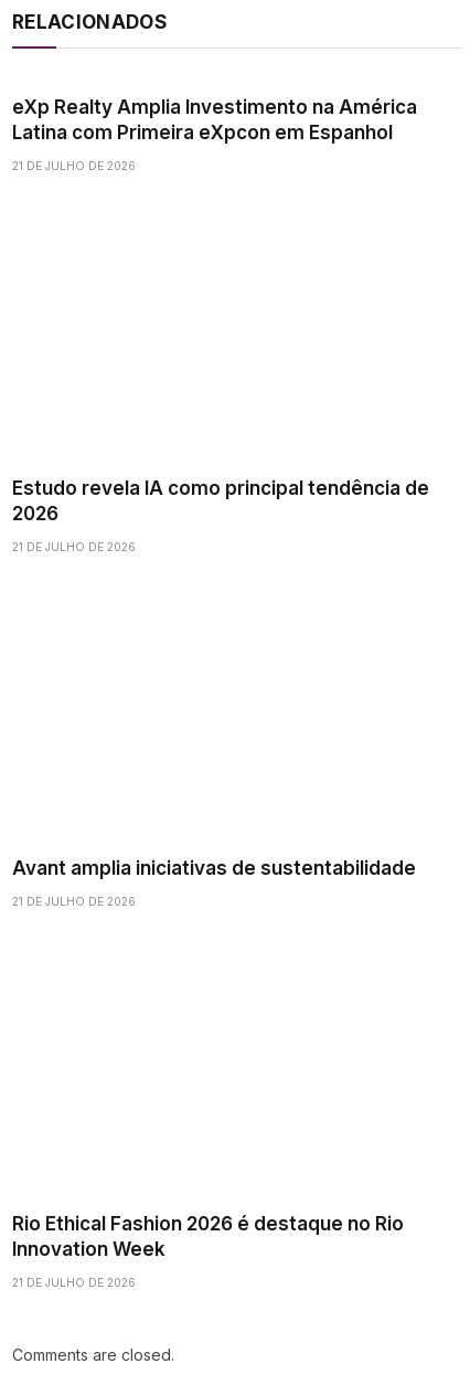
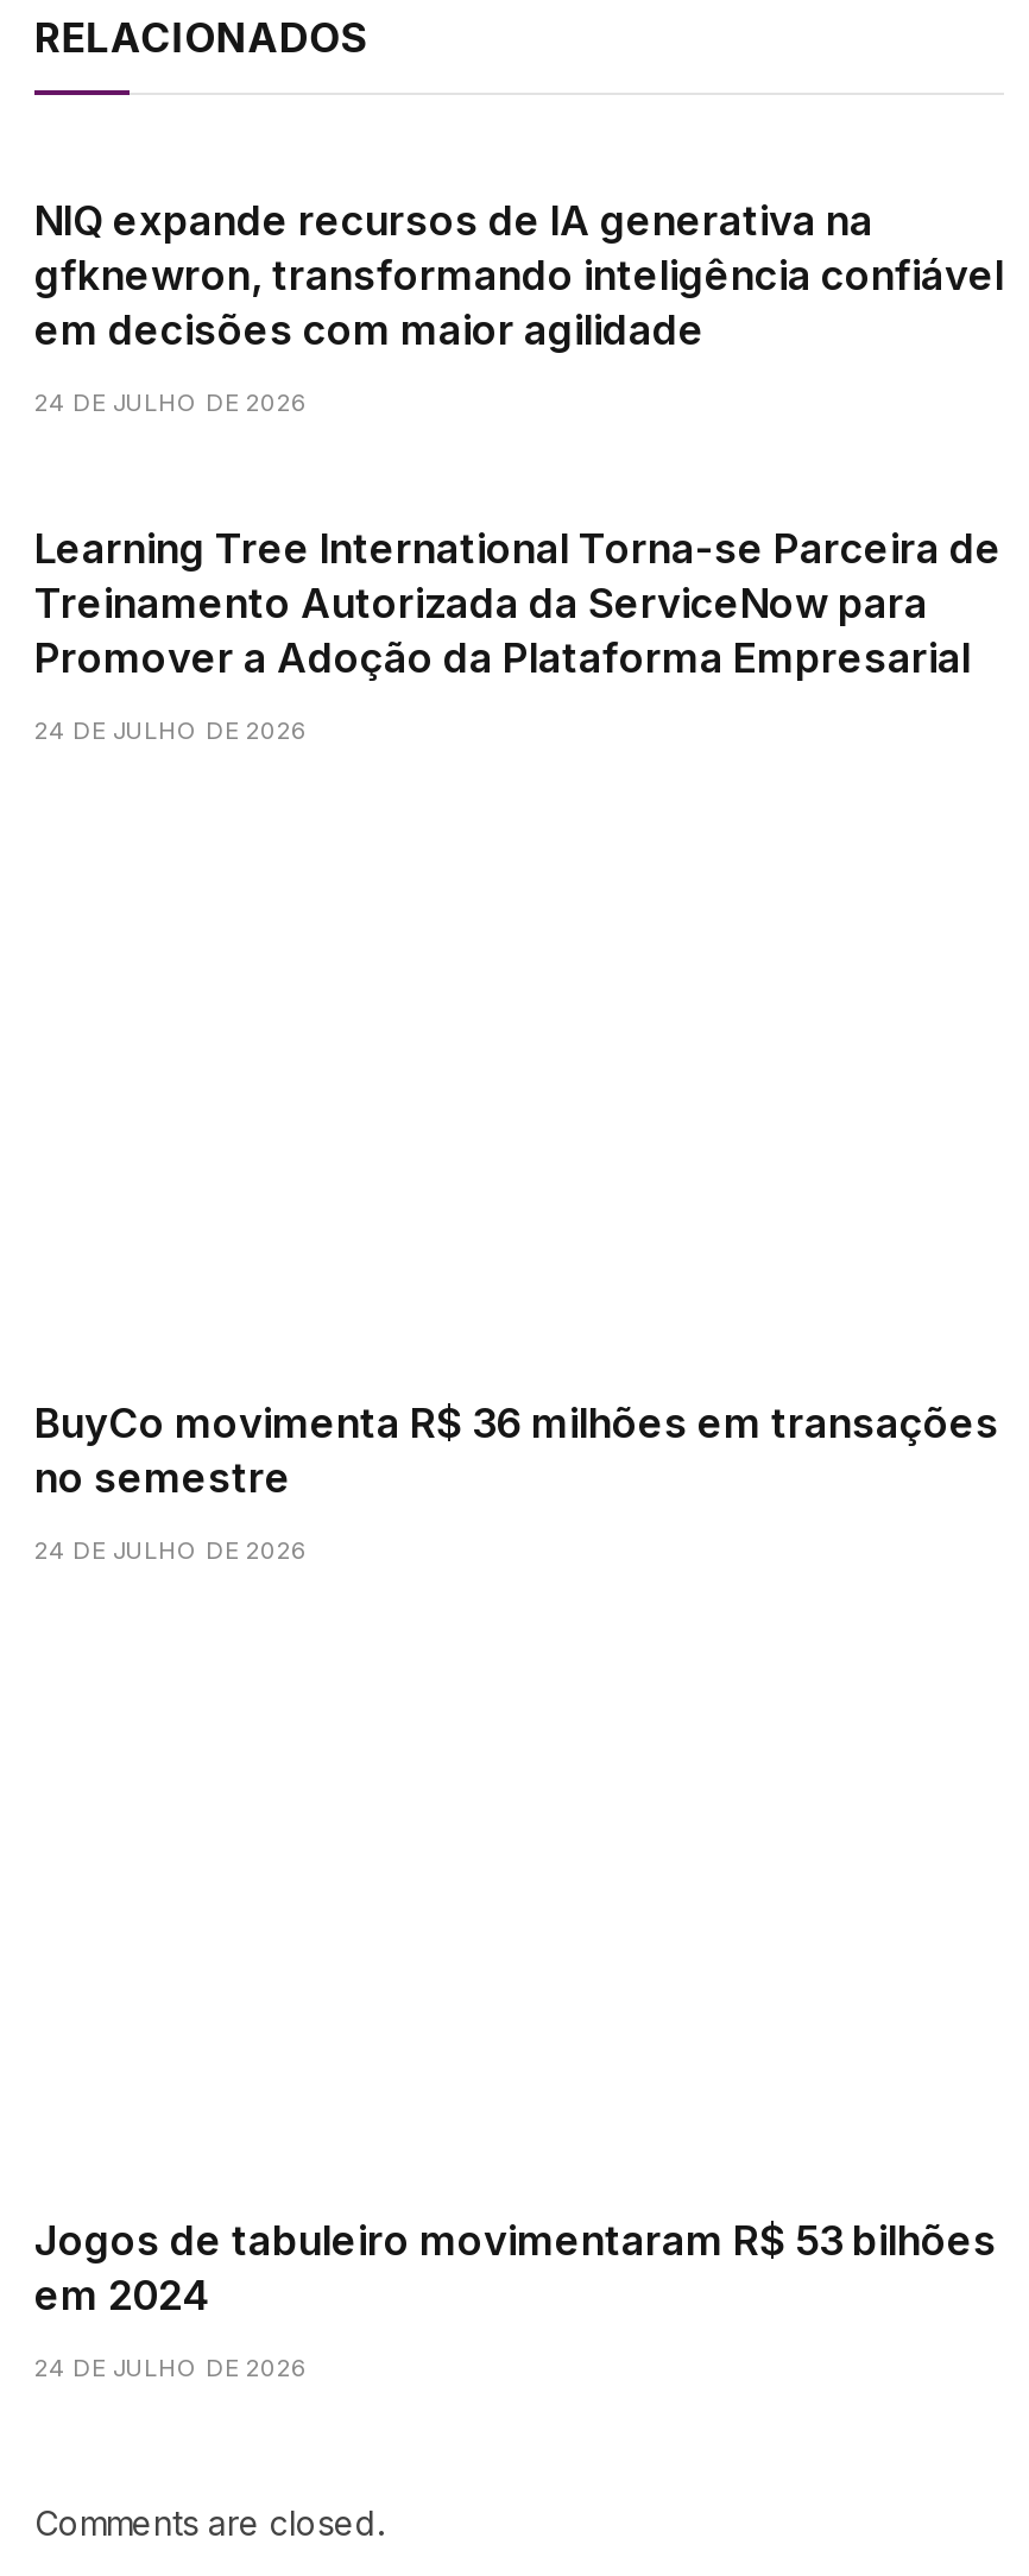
[12,96,417,144] eXp Realty Amplia Investimento na América | Latina com Primeira eXpcon em Espanhol -> [34,198,1004,355] NIQ expande recursos de IA generativa na | gfknewron, transformando inteligência confiável | em decisões com maior agilidade
[12,159,136,173] 21 DE JULHO DE 2026 -> [34,388,308,417] 24 DE JULHO DE 2026
[12,477,429,524] Estudo revela IA como principal tendência de | 2026 -> [34,526,1002,683] Learning Tree International Torna-se Parceira de | Treinamento Autorizada da ServiceNow para | Promover a Adoção da Plataforma Empresarial
[12,540,136,553] 21 DE JULHO DE 2026 -> [34,716,308,745] 24 DE JULHO DE 2026
[12,857,416,880] Avant amplia iniciativas de sustentabilidade -> [34,1399,999,1501] BuyCo movimenta R$ 36 milhões em transações | no semestre
[12,895,136,908] 21 DE JULHO DE 2026 -> [34,1535,308,1563] 24 DE JULHO DE 2026
[12,1213,404,1260] Rio Ethical Fashion 2026 é destaque no Rio | Innovation Week -> [34,2218,997,2320] Jogos de tabuleiro movimentaram R$ 53 bilhões | em 2024
[12,1275,136,1289] 21 DE JULHO DE 2026 -> [34,2353,308,2382] 24 DE JULHO DE 2026

